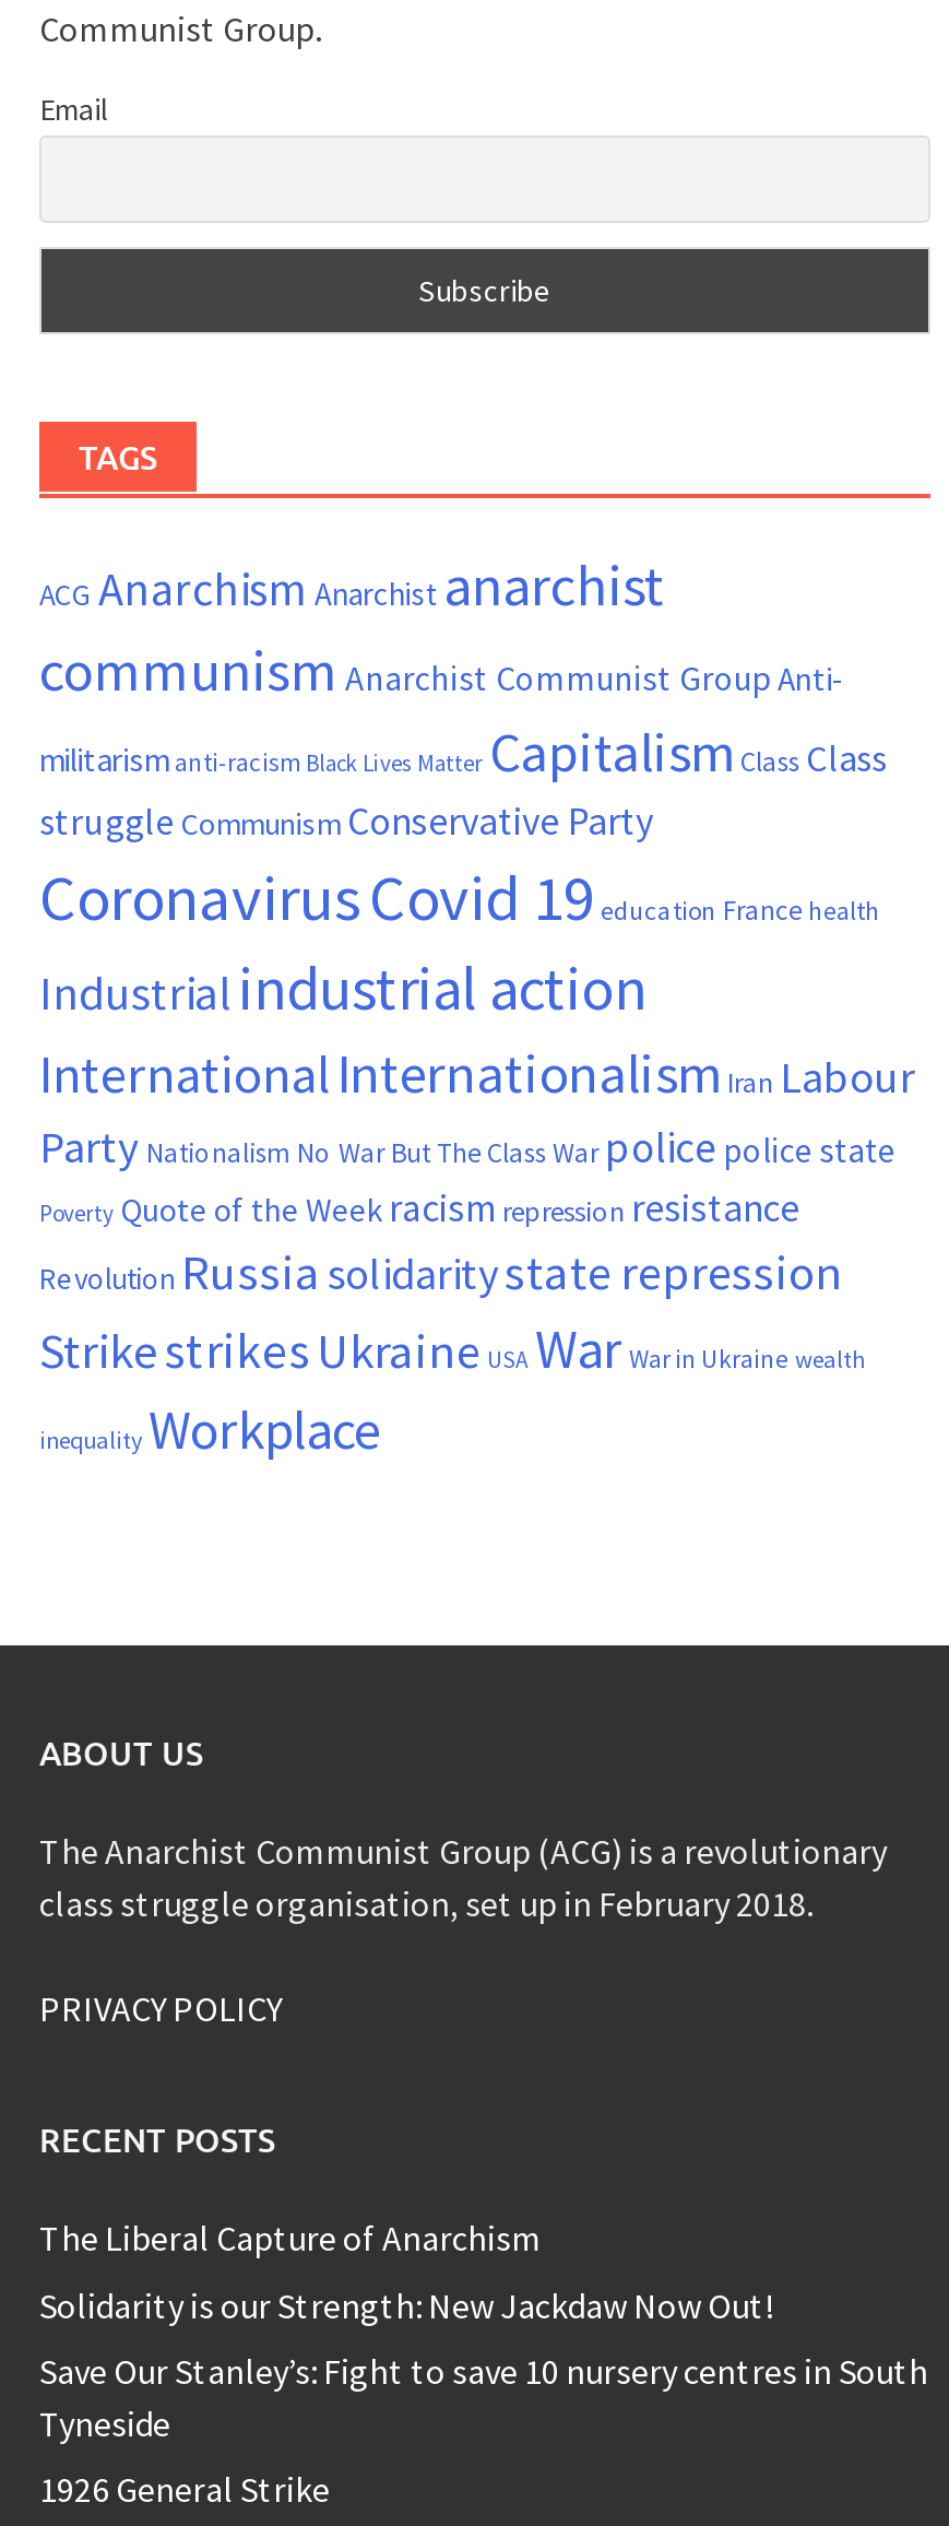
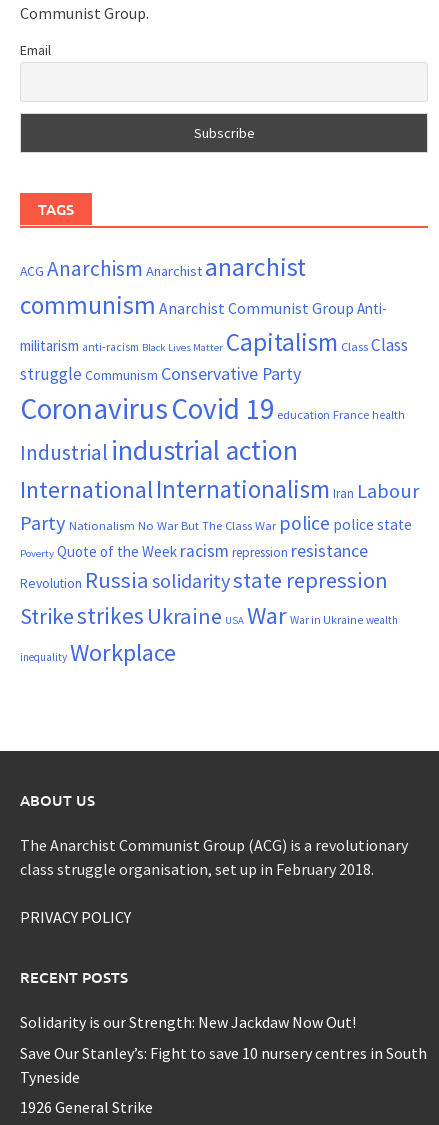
[39,2216,542,2260] The Liberal Capture of Anarchism -> none

